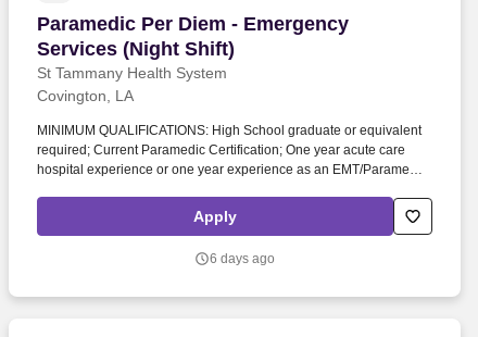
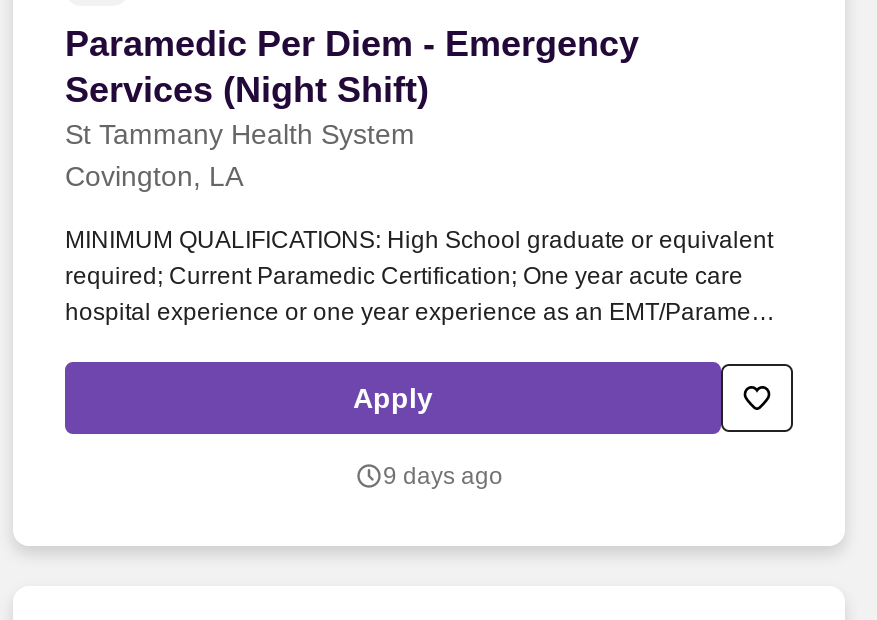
[210,251,275,266] 6 days ago -> [383,462,503,490] 9 days ago

